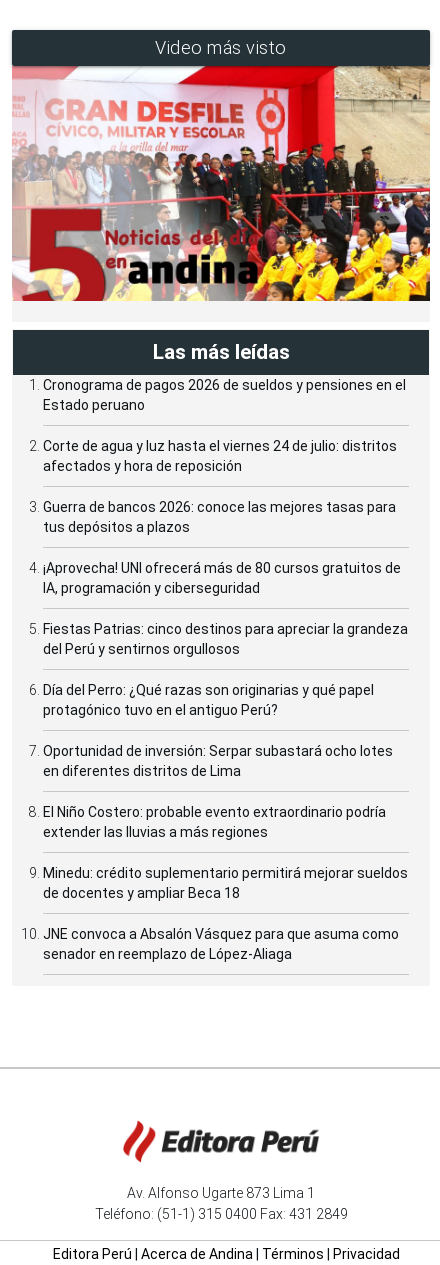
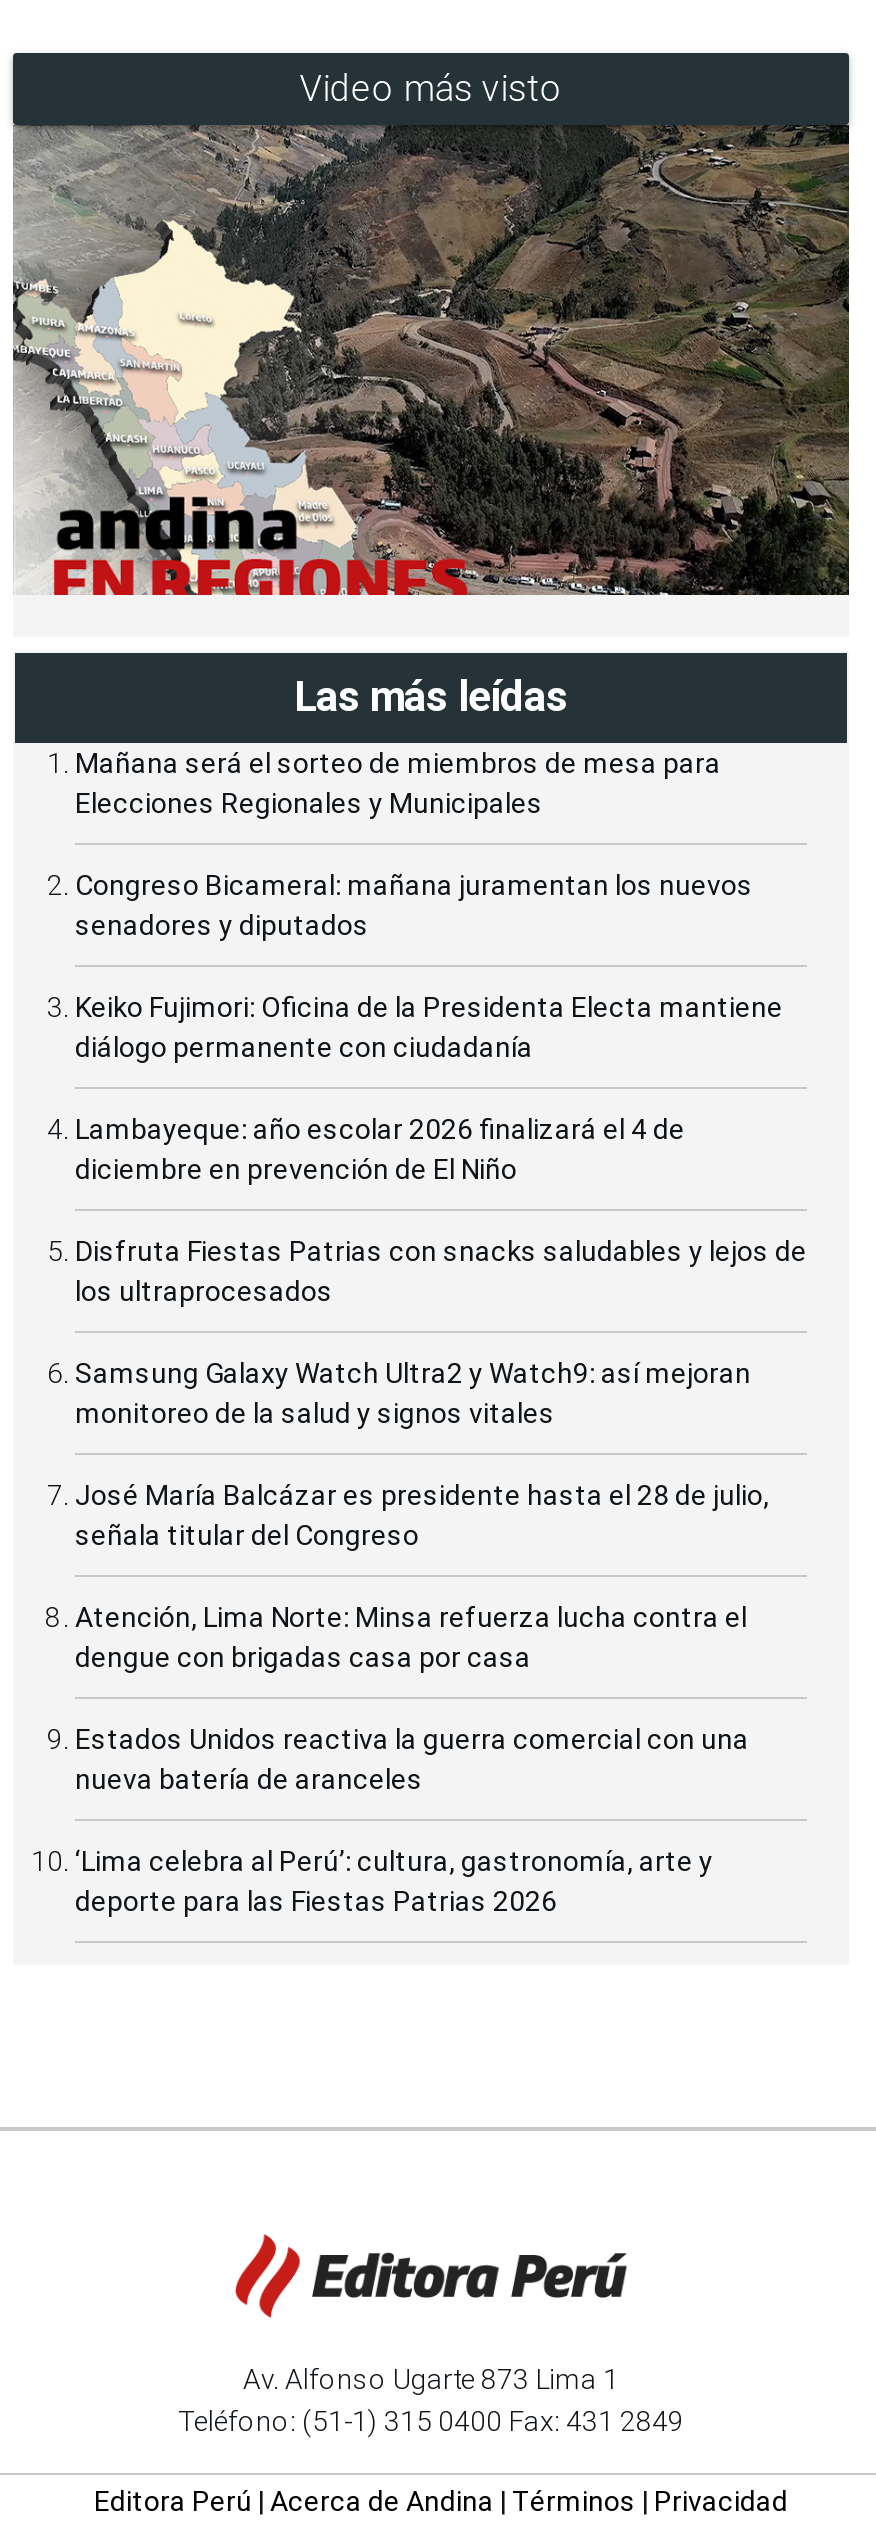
[12,65,431,302] [image] -> [11,125,851,597] [image]
[43,377,406,413] Cronograma de pagos 2026 de sueldos y pensiones en el | Estado peruano -> [75,747,721,819] Mañana será el sorteo de miembros de mesa para | Elecciones Regionales y Municipales
[43,438,397,474] Corte de agua y luz hasta el viernes 24 de julio: distritos | afectados y hora de reposición -> [75,869,753,941] Congreso Bicameral: mañana juramentan los nuevos | senadores y diputados
[43,499,396,535] Guerra de bancos 2026: conoce las mejores tasas para | tus depósitos a plazos -> [75,991,783,1063] Keiko Fujimori: Oficina de la Presidenta Electa mantiene | diálogo permanente con ciudadanía
[43,560,401,596] ¡Aprovecha! UNI ofrecerá más de 80 cursos gratuitos de | IA, programación y ciberseguridad -> [75,1113,685,1185] Lambayeque: año escolar 2026 finalizará el 4 de | diciembre en prevención de El Niño
[43,621,408,657] Fiestas Patrias: cinco destinos para apreciar la grandeza | del Perú y sentirnos orgullosos -> [75,1235,807,1307] Disfruta Fiestas Patrias con snacks saludables y lejos de | los ultraprocesados
[43,682,374,718] Día del Perro: ¿Qué razas son originarias y qué papel | protagónico tuvo en el antiguo Perú? -> [75,1357,751,1429] Samsung Galaxy Watch Ultra2 y Watch9: así mejoran | monitoreo de la salud y signos vitales
[43,743,393,779] Oportunidad de inversión: Serpar subastará ocho lotes | en diferentes distritos de Lima -> [75,1479,769,1551] José María Balcázar es presidente hasta el 28 de julio, | señala titular del Congreso
[43,804,386,840] El Niño Costero: probable evento extraordinario podría | extender las lluvias a más regiones -> [75,1601,747,1673] Atención, Lima Norte: Minsa refuerza lucha contra el | dengue con brigadas casa por casa
[43,865,408,901] Minedu: crédito suplementario permitirá mejorar sueldos | de docentes y ampliar Beca 18 -> [75,1723,749,1795] Estados Unidos reactiva la guerra comercial con una | nueva batería de aranceles
[43,926,399,962] JNE convoca a Absalón Vásquez para que asuma como | senador en reemplazo de López-Aliaga -> [75,1845,713,1917] ‘Lima celebra al Perú’: cultura, gastronomía, arte y | deporte para las Fiestas Patrias 2026

